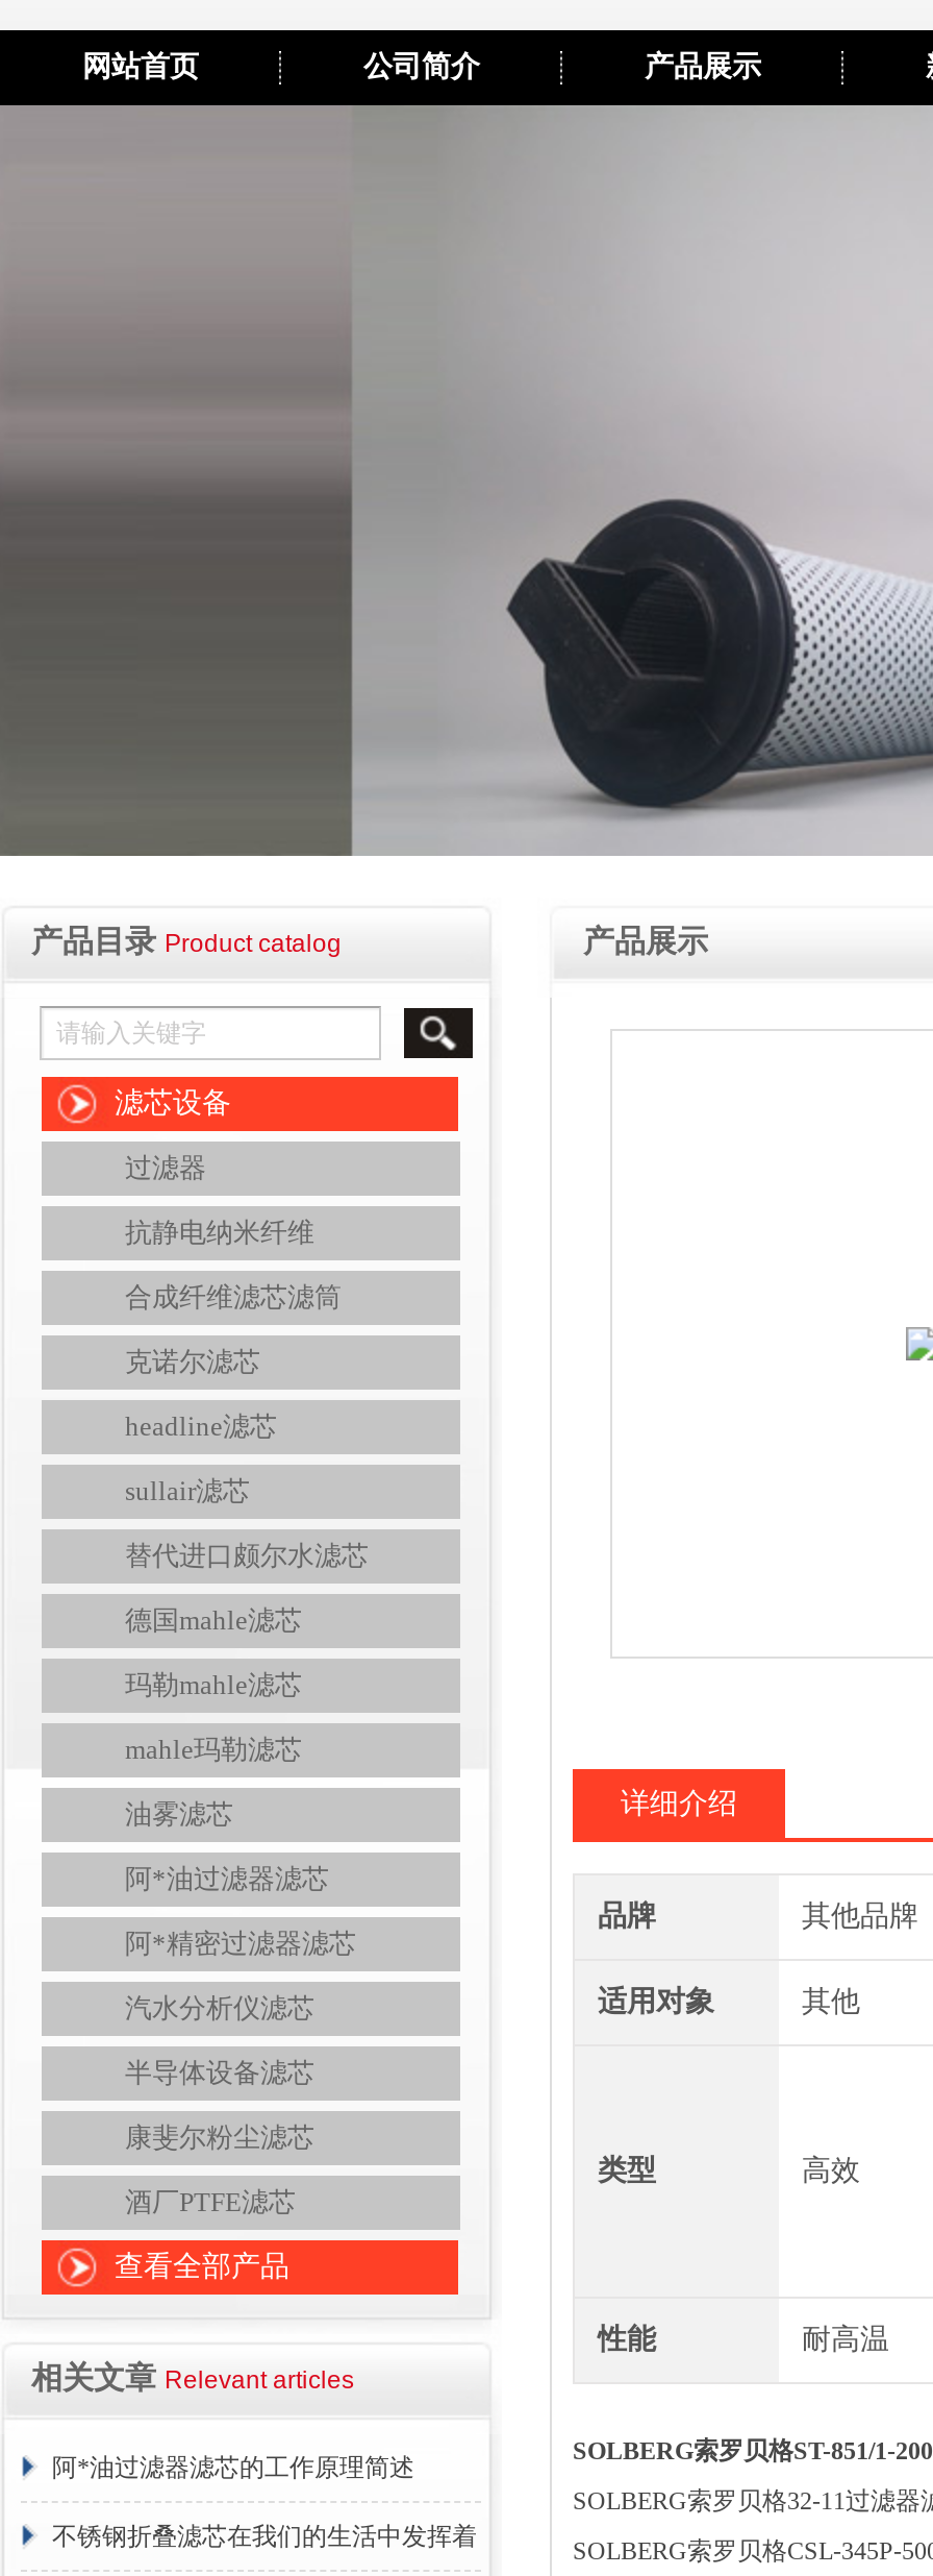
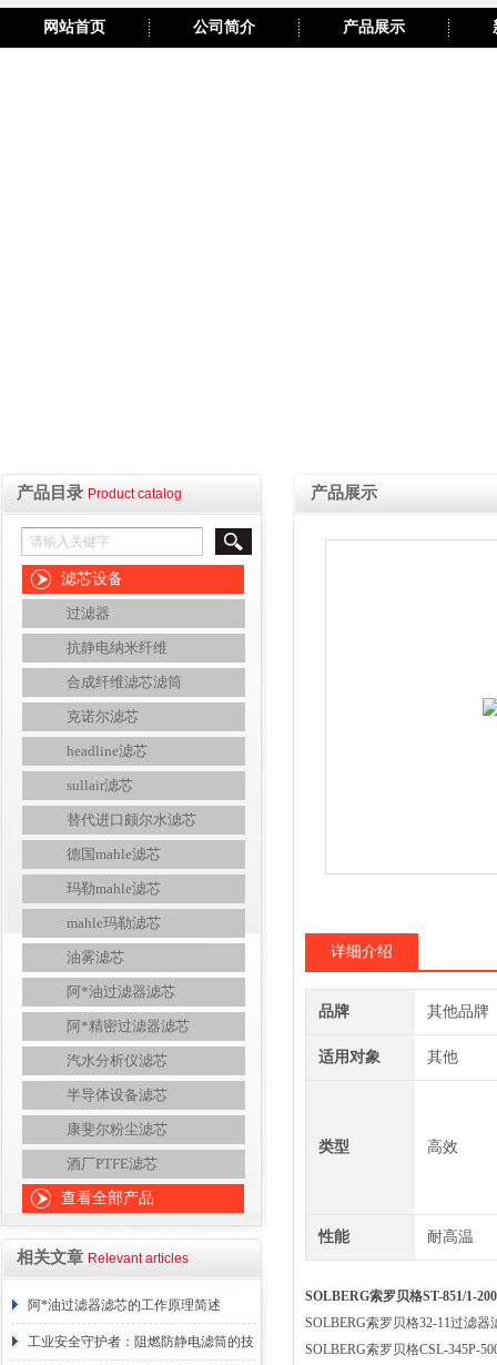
[6,103,927,858] [image] -> none
[52,2522,477,2551] 不锈钢折叠滤芯在我们的生活中发挥着 -> [28,1334,254,1349] 工业安全守护者：阻燃防静电滤筒的技

